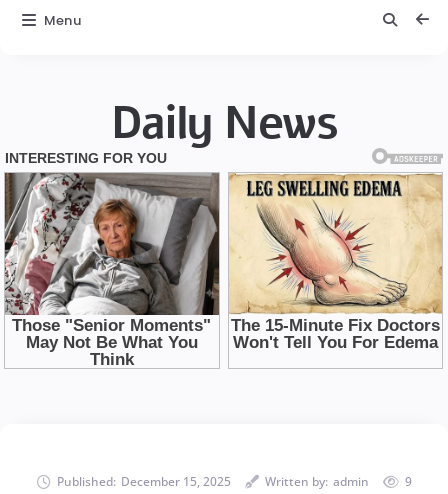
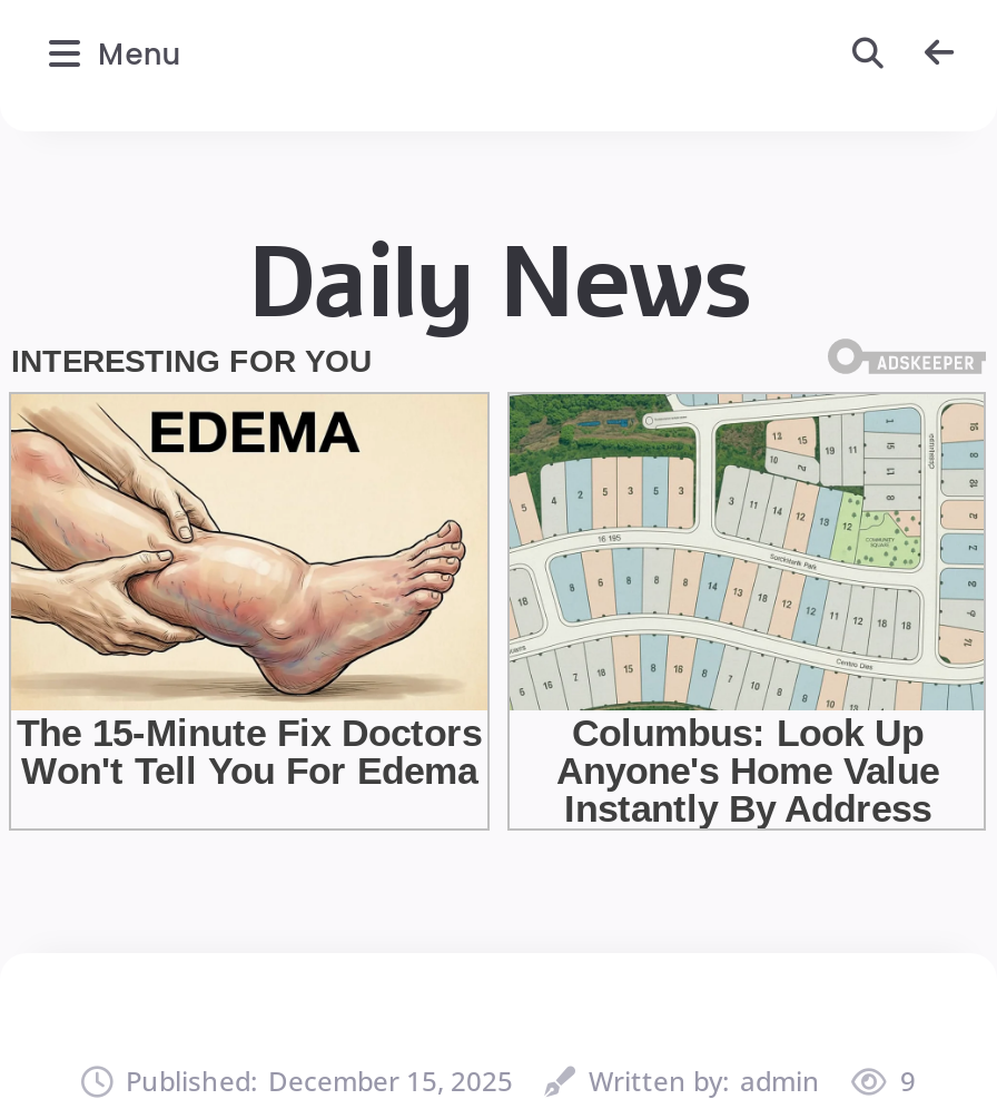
[4,172,220,366] [image] -> [9,394,487,822] [image]
[228,173,443,368] [image] -> [507,392,986,831] [image]

